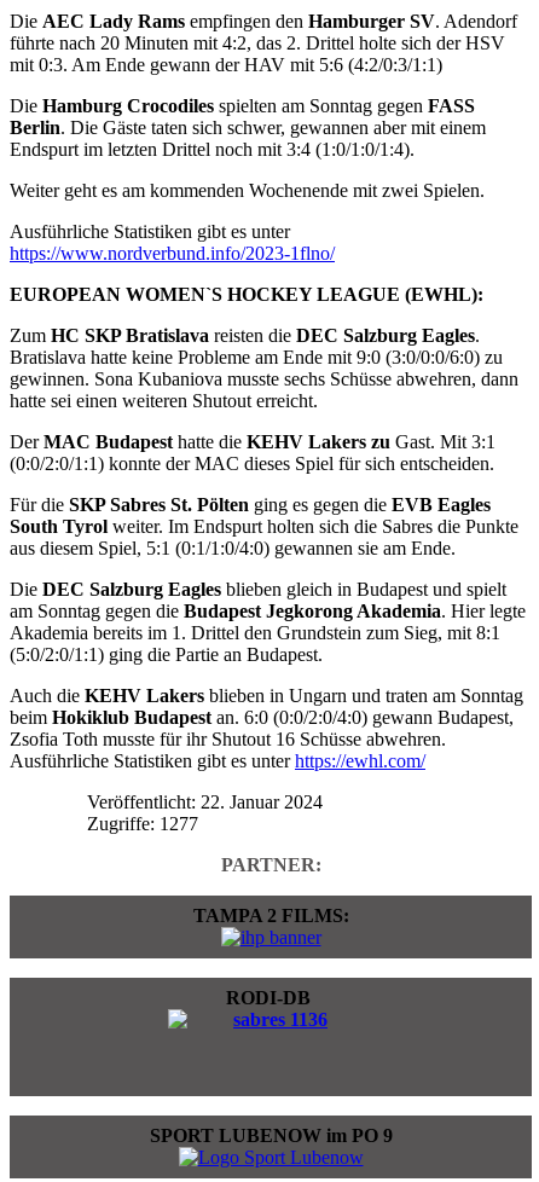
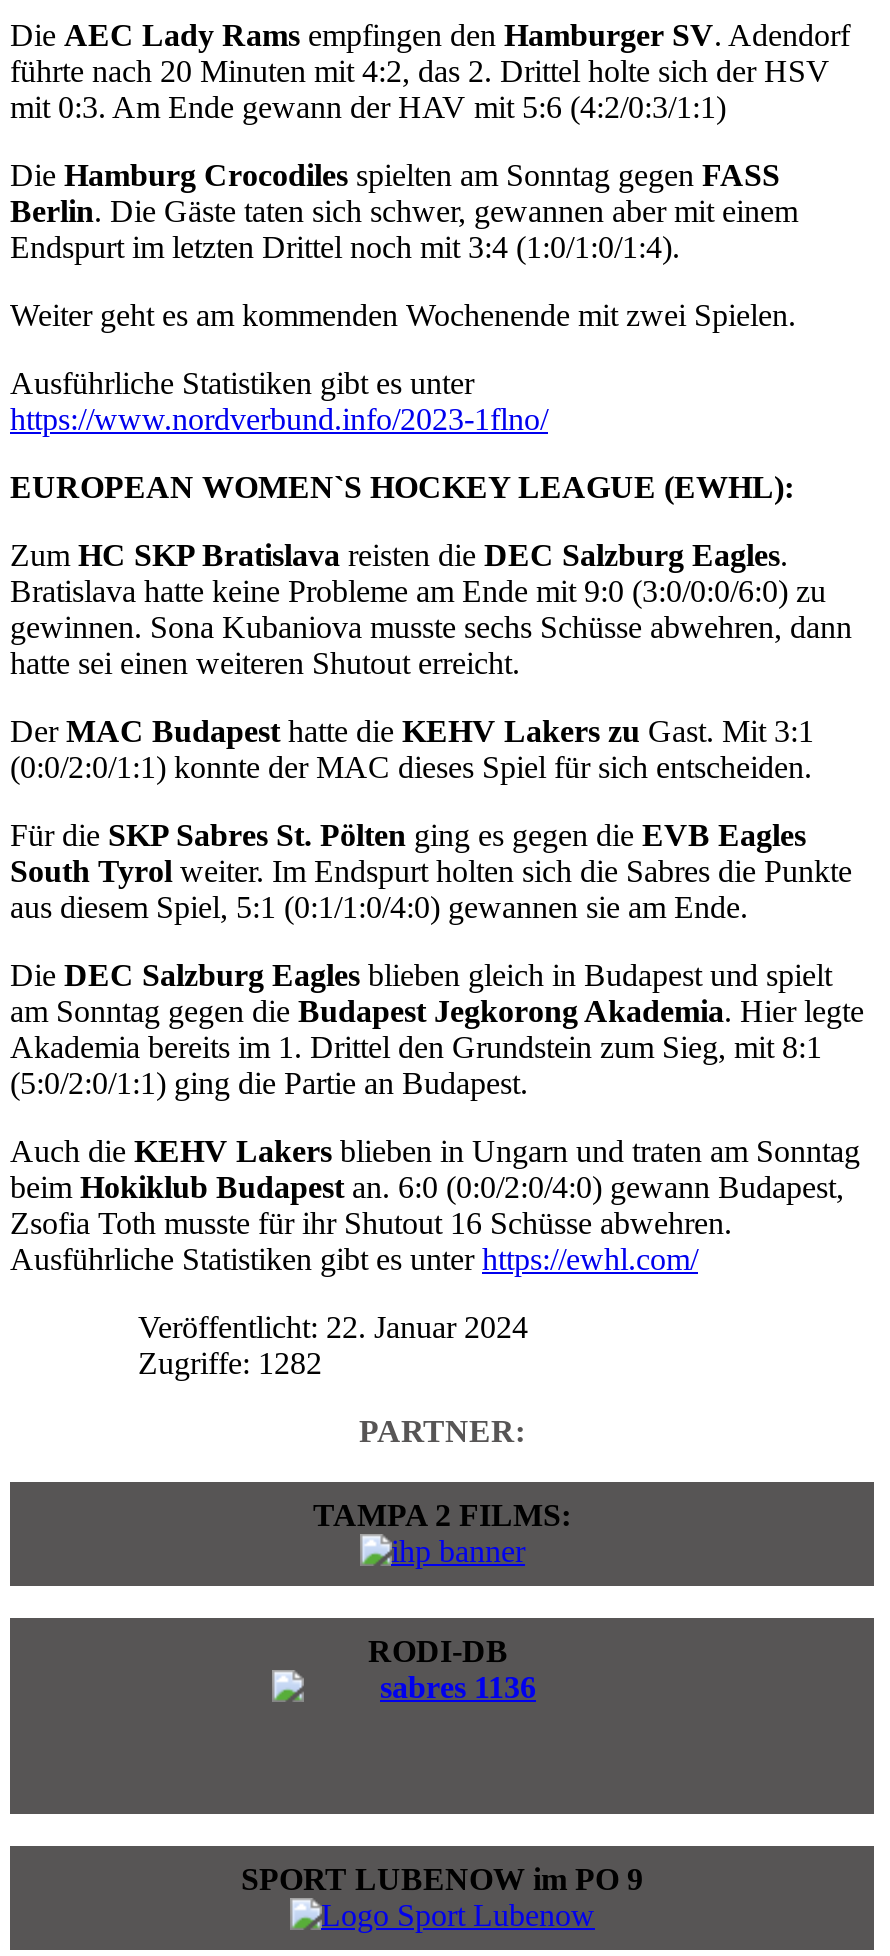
[87,814,198,834] Zugriffe: 1277 -> [138,1346,322,1380] Zugriffe: 1282

